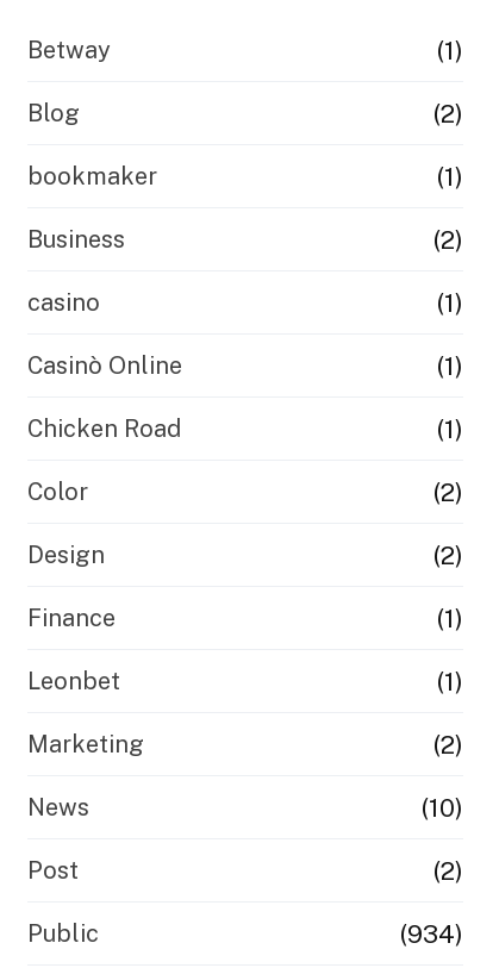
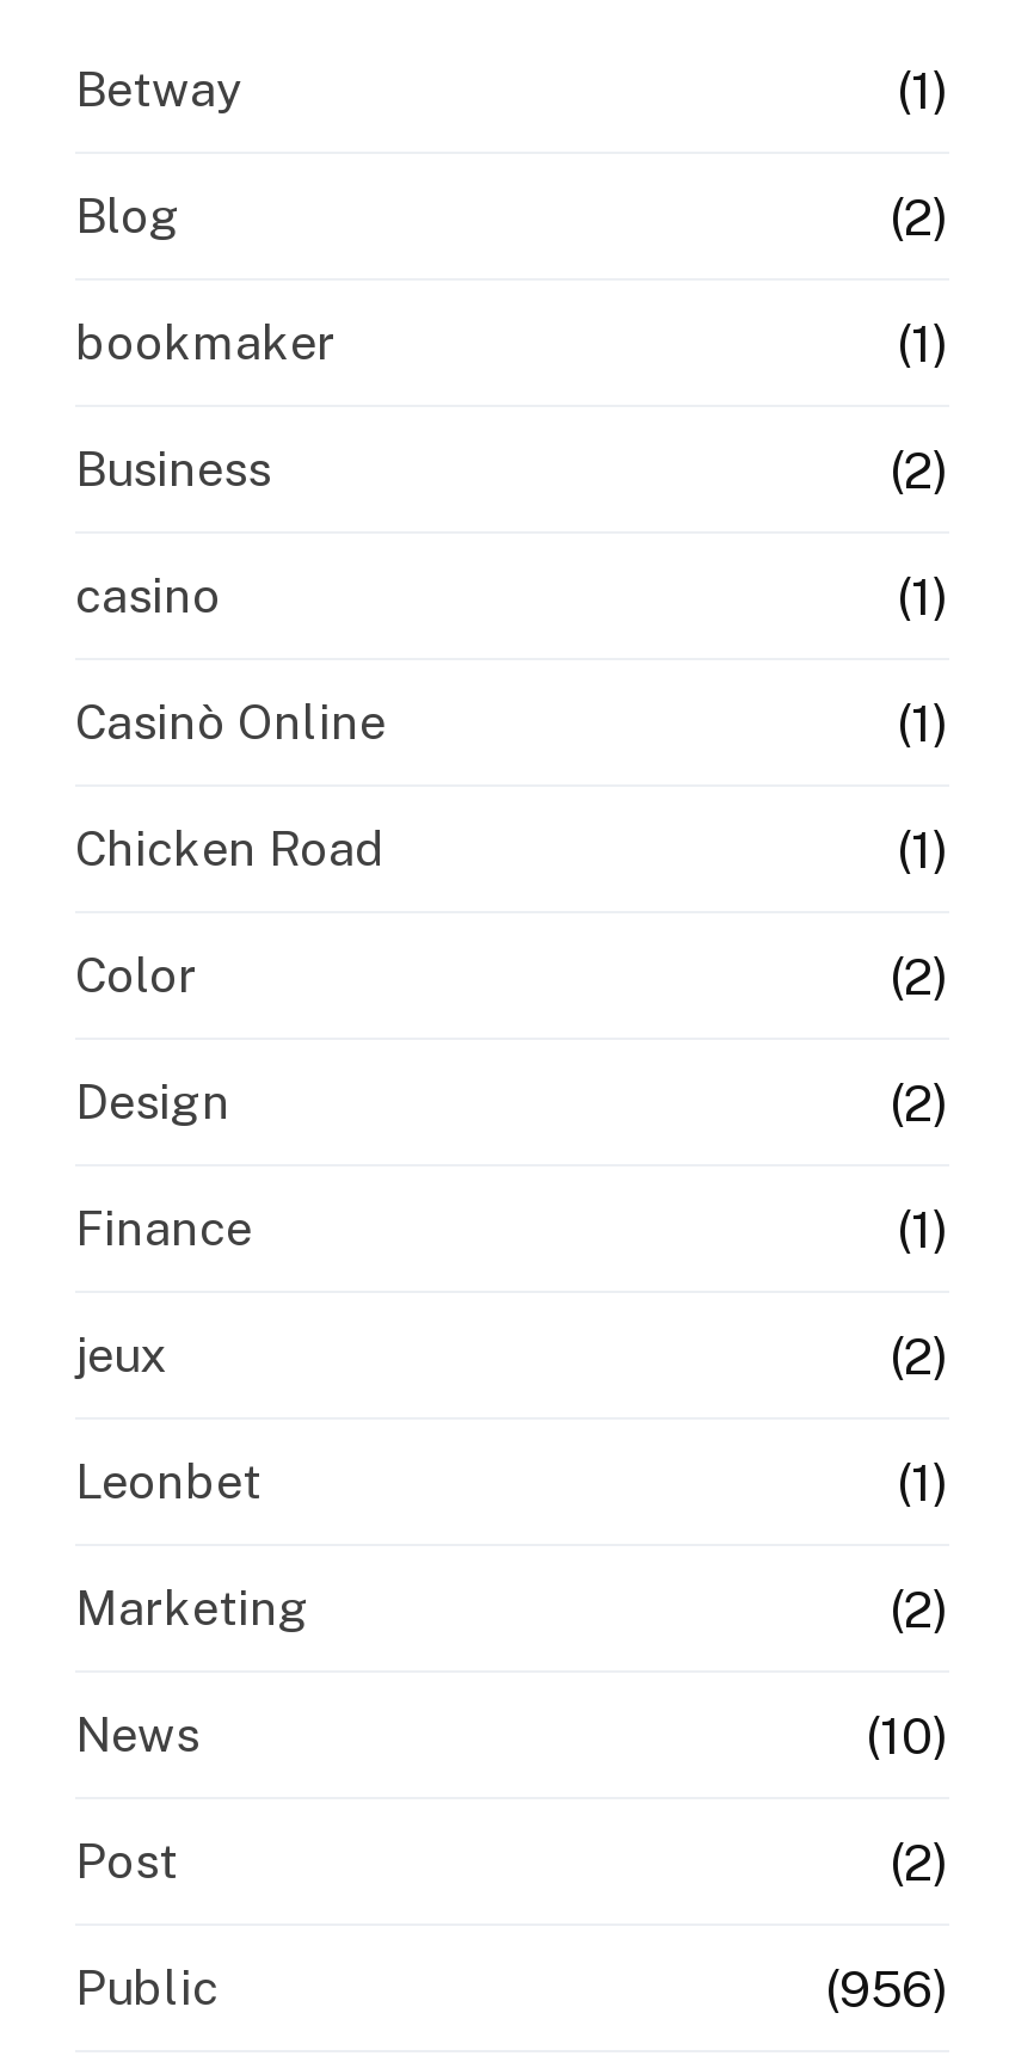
none -> [75,1325,949,1385] jeux | (2)
[400,919,463,948] (934) -> [825,1958,949,2018] (956)

